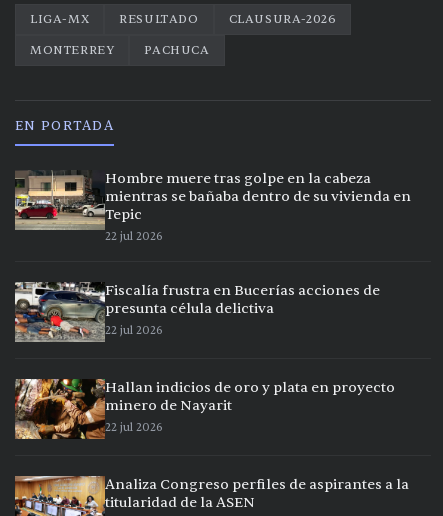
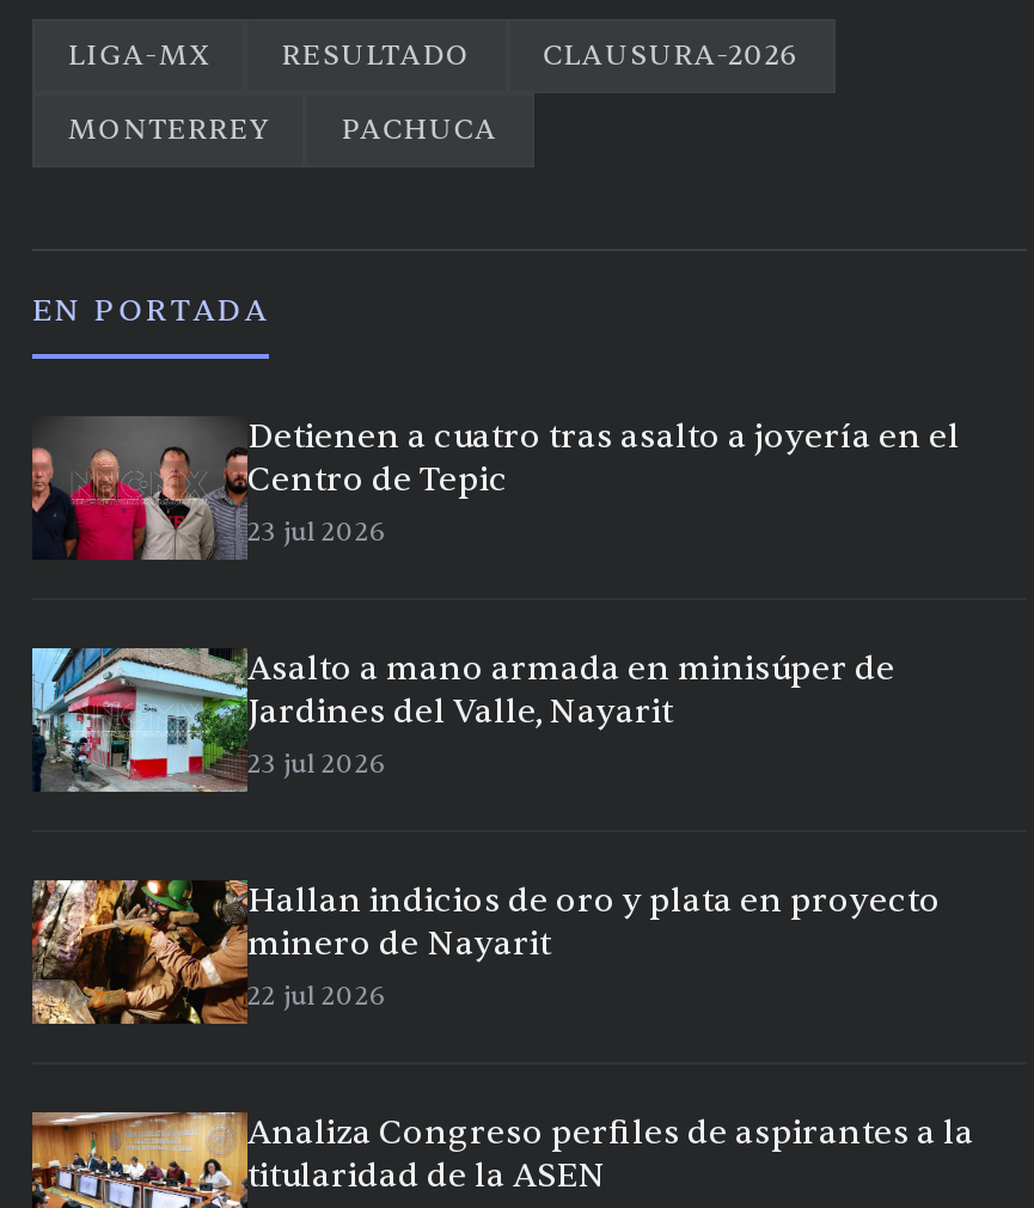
[14,170,411,244] [image] | Hombre muere tras golpe en la cabeza | mientras se bañaba dentro de su vivienda en | Tepic | 22 jul 2026 -> [32,416,960,562] [image] | Detienen a cuatro tras asalto a joyería en el | Centro de Tepic | 23 jul 2026
[14,281,380,343] [image] | Fiscalía frustra en Bucerías acciones de | presunta célula delictiva | 22 jul 2026 -> [30,646,895,792] [image] | Asalto a mano armada en minisúper de | Jardines del Valle, Nayarit | 23 jul 2026

